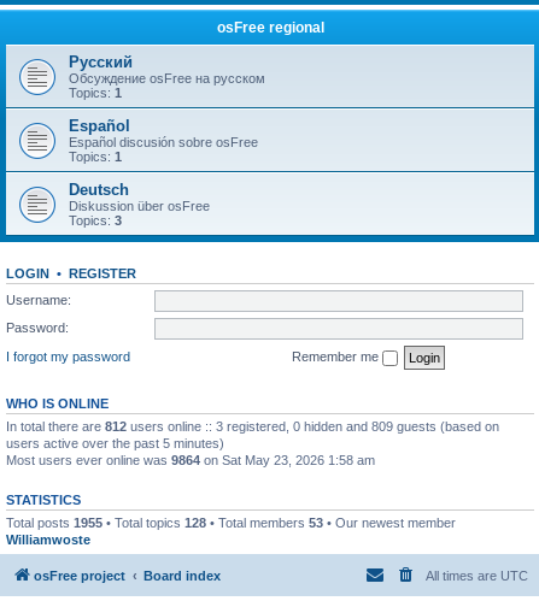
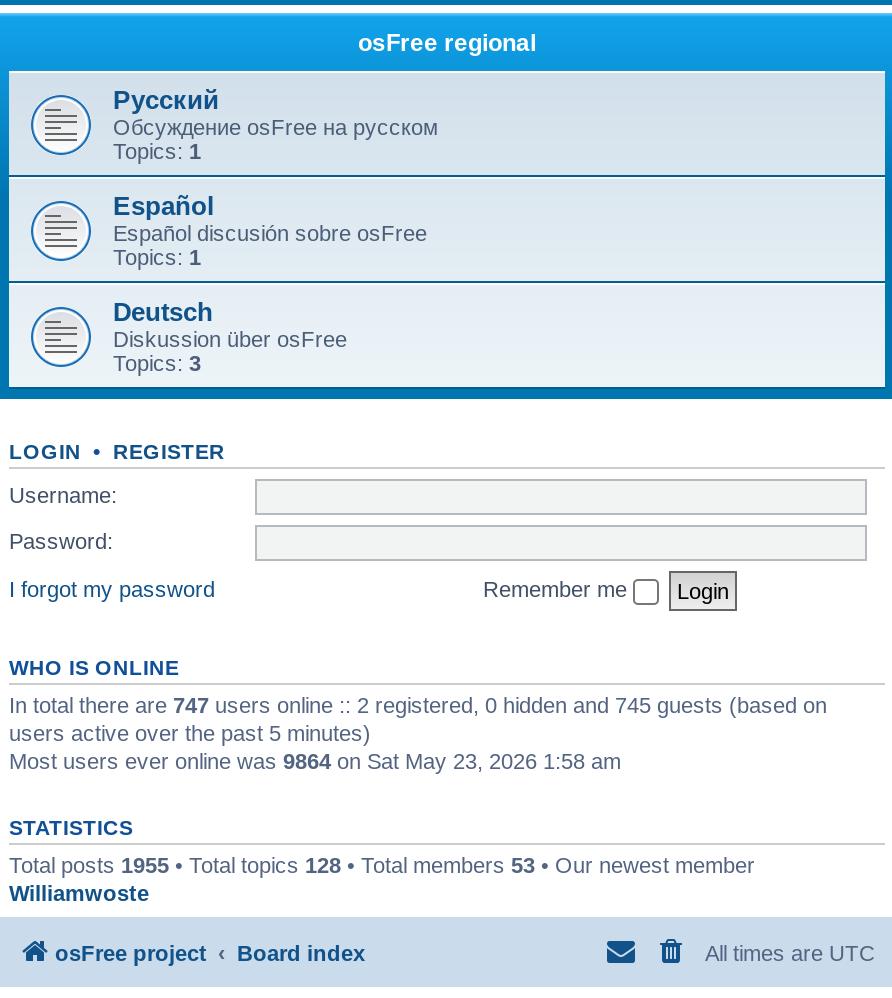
[6,419,499,433] In total there are 812 users online :: 3 registered, 0 hidden and 809 guests (based on -> [9,692,827,716] In total there are 747 users online :: 2 registered, 0 hidden and 745 guests (based on

